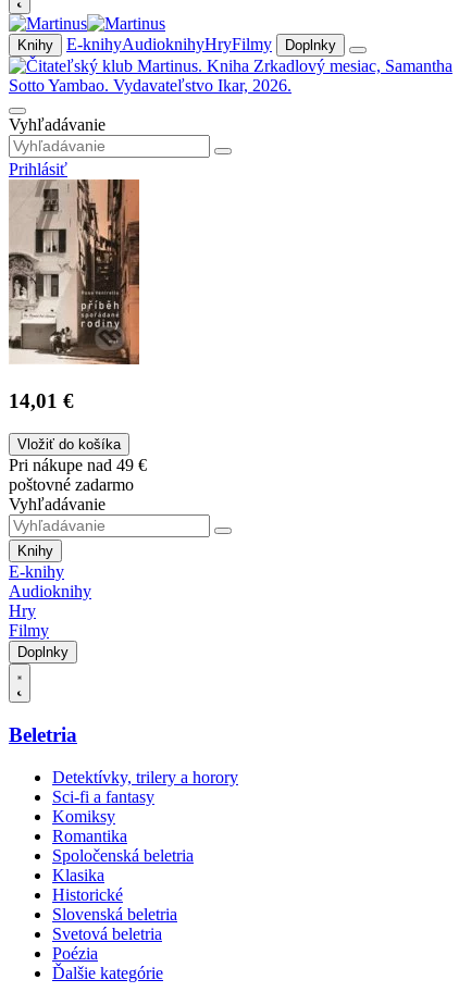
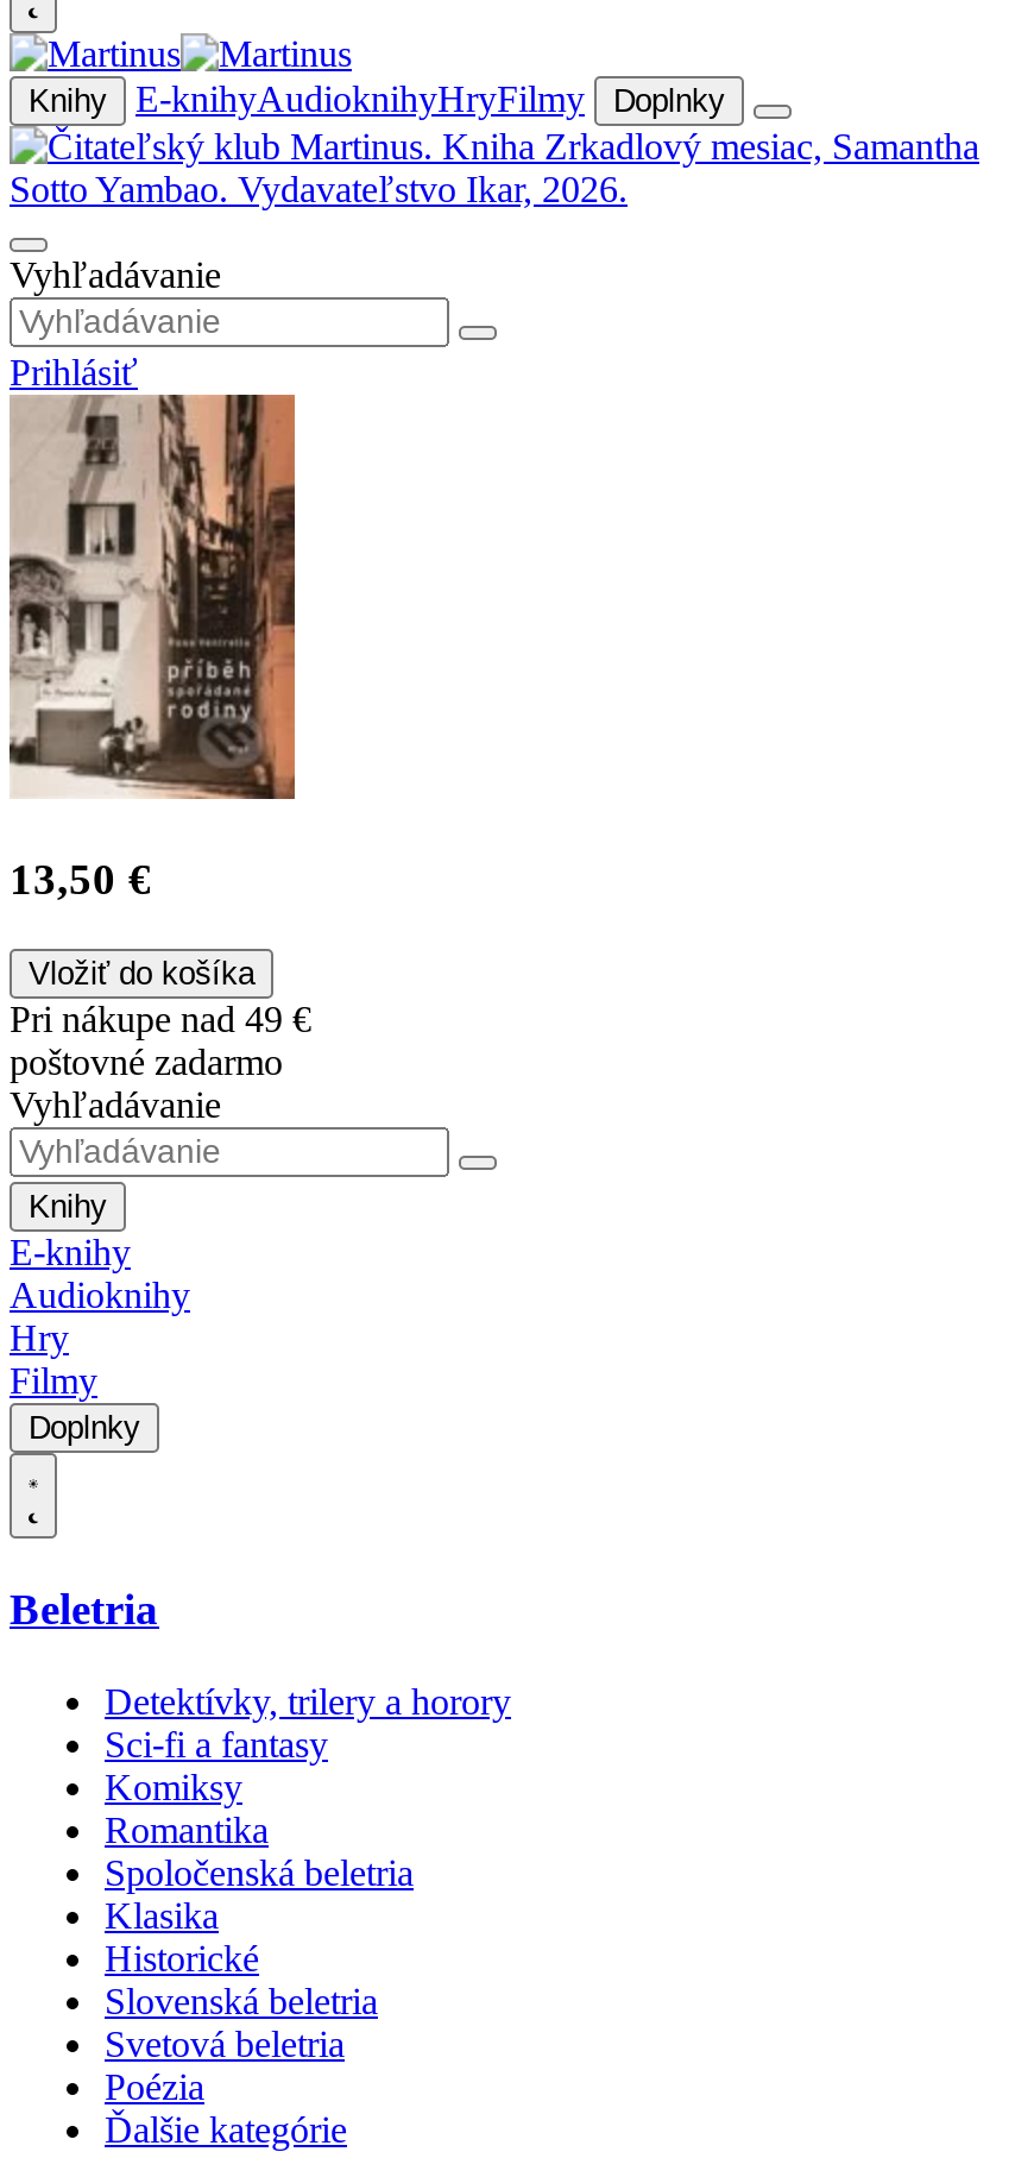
[9,389,74,412] 14,01 € -> [10,853,152,903] 13,50 €

